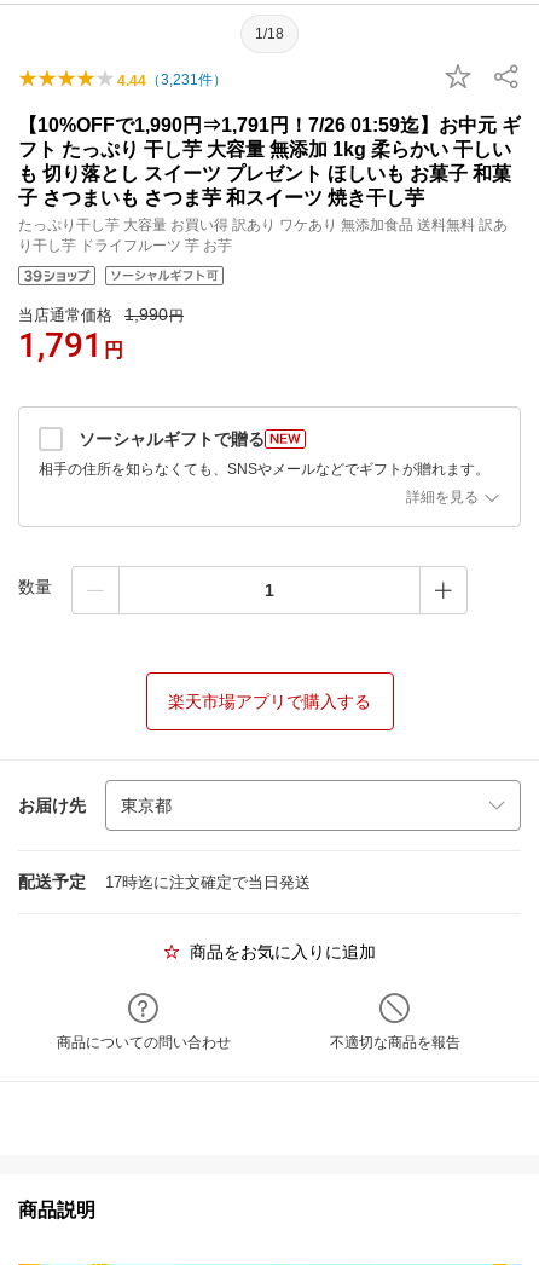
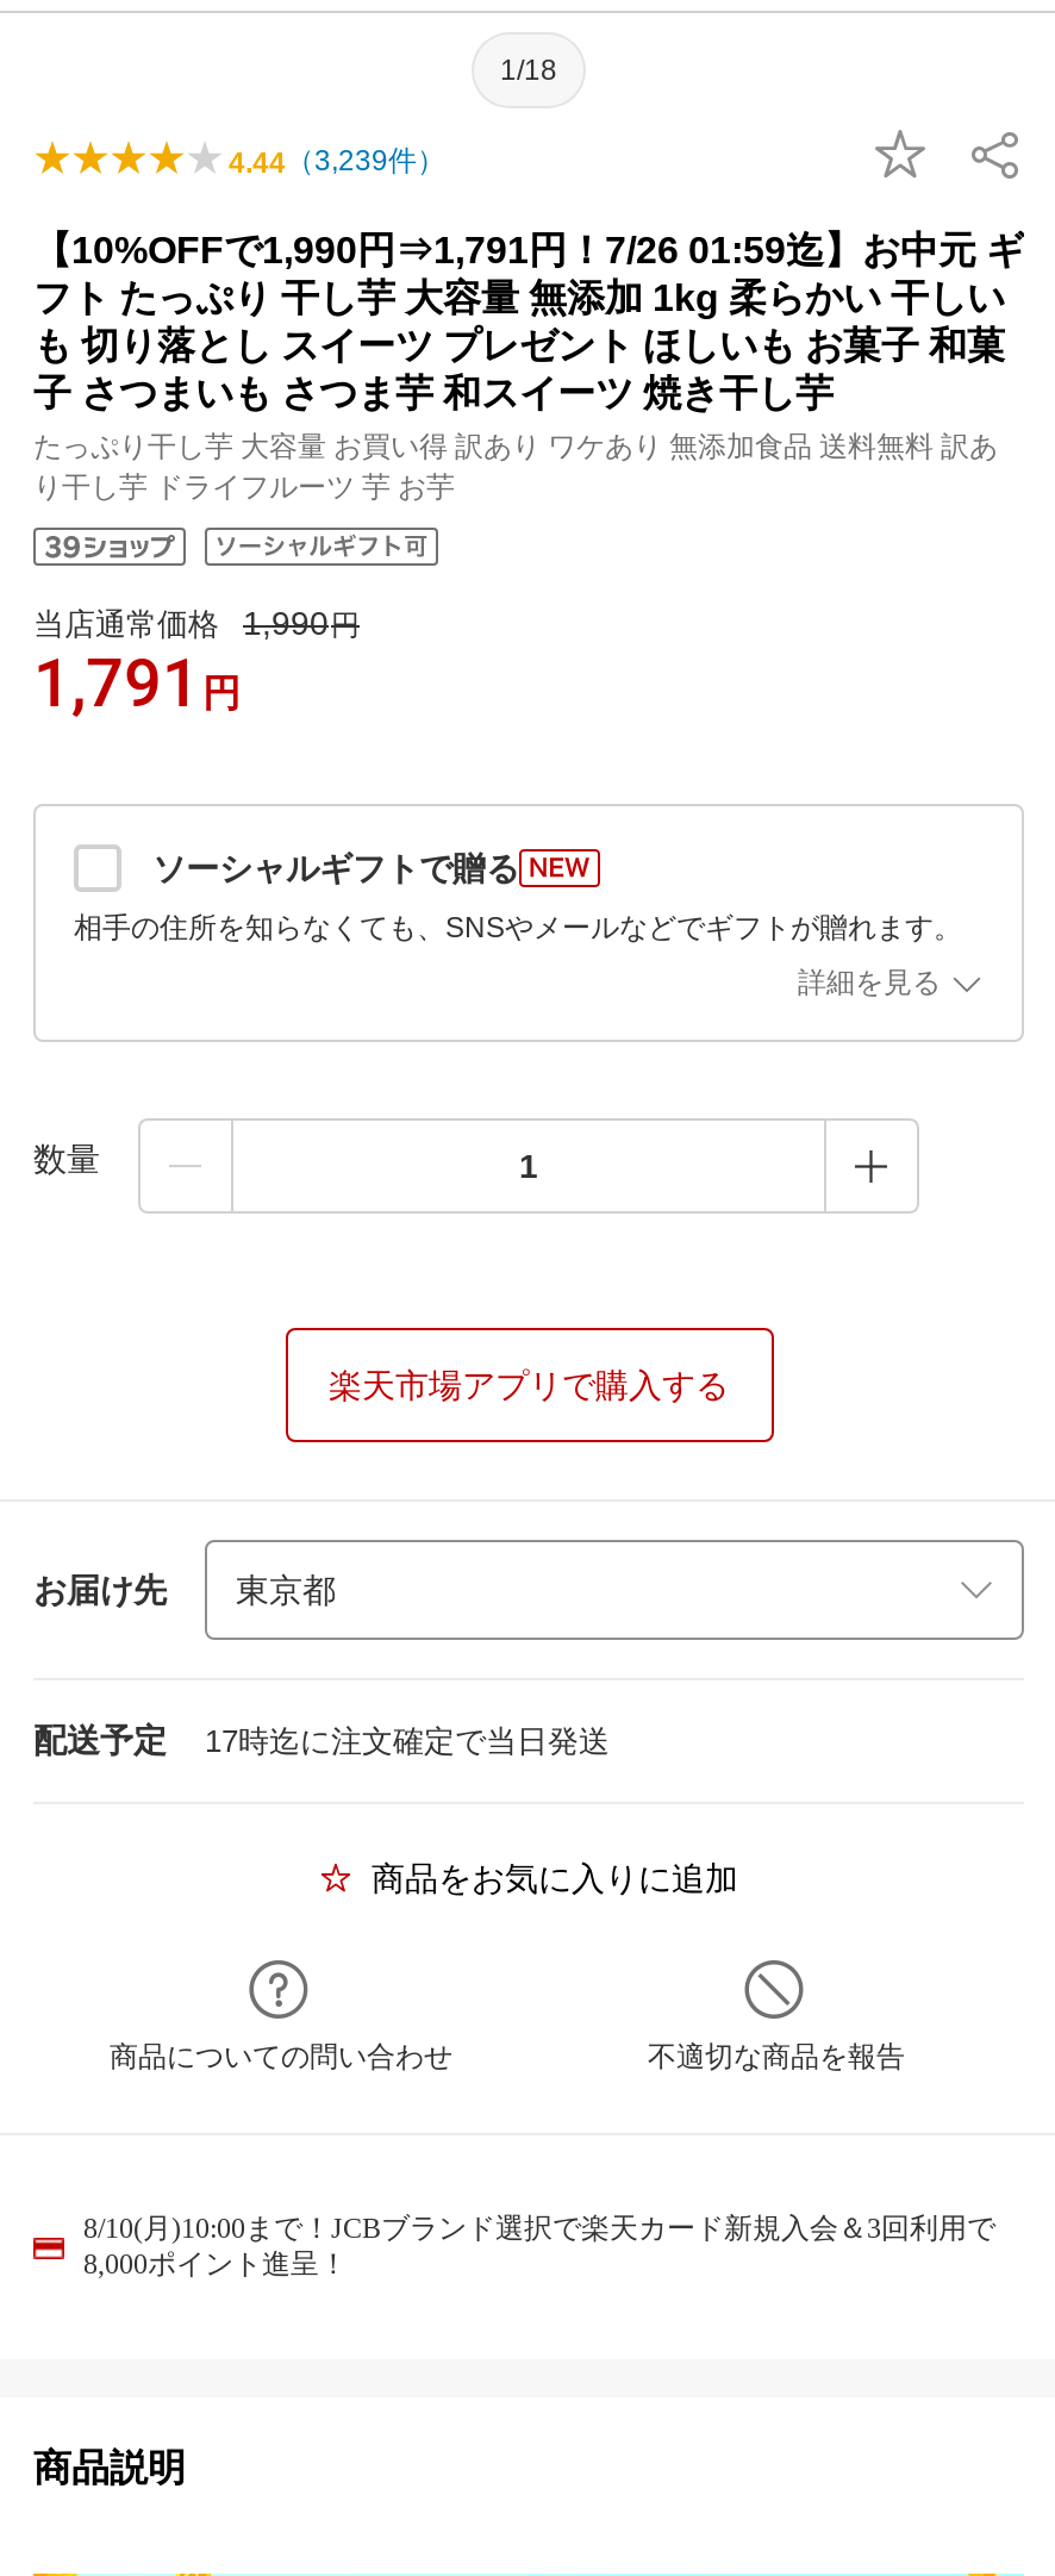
[117,71,227,89] 4.44（3,231件） -> [229,144,445,180] 4.44（3,239件）
none -> [83,2212,995,2281] 8/10(月)10:00まで！JCBブランド選択で楽天カード新規入会＆3回利用で | 8,000ポイント進呈！

